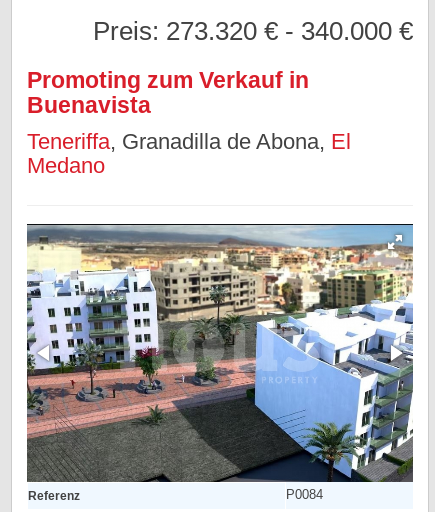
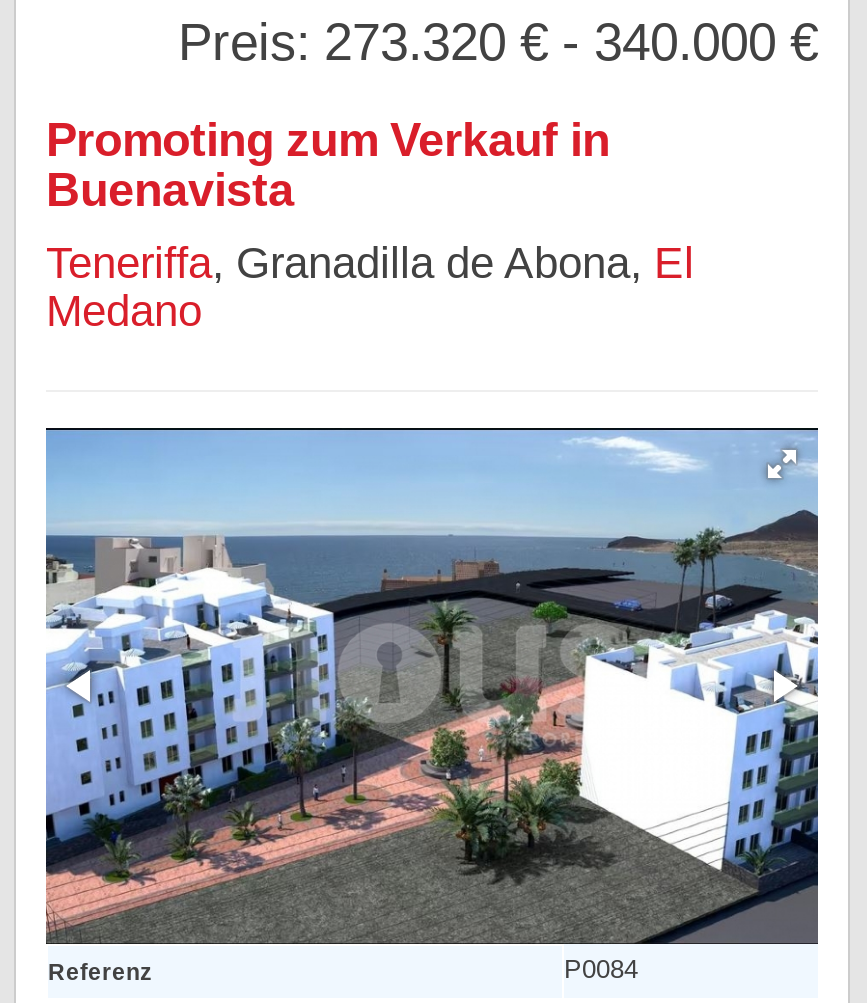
[26,225,414,482] [image] -> [44,430,820,944] [image]

